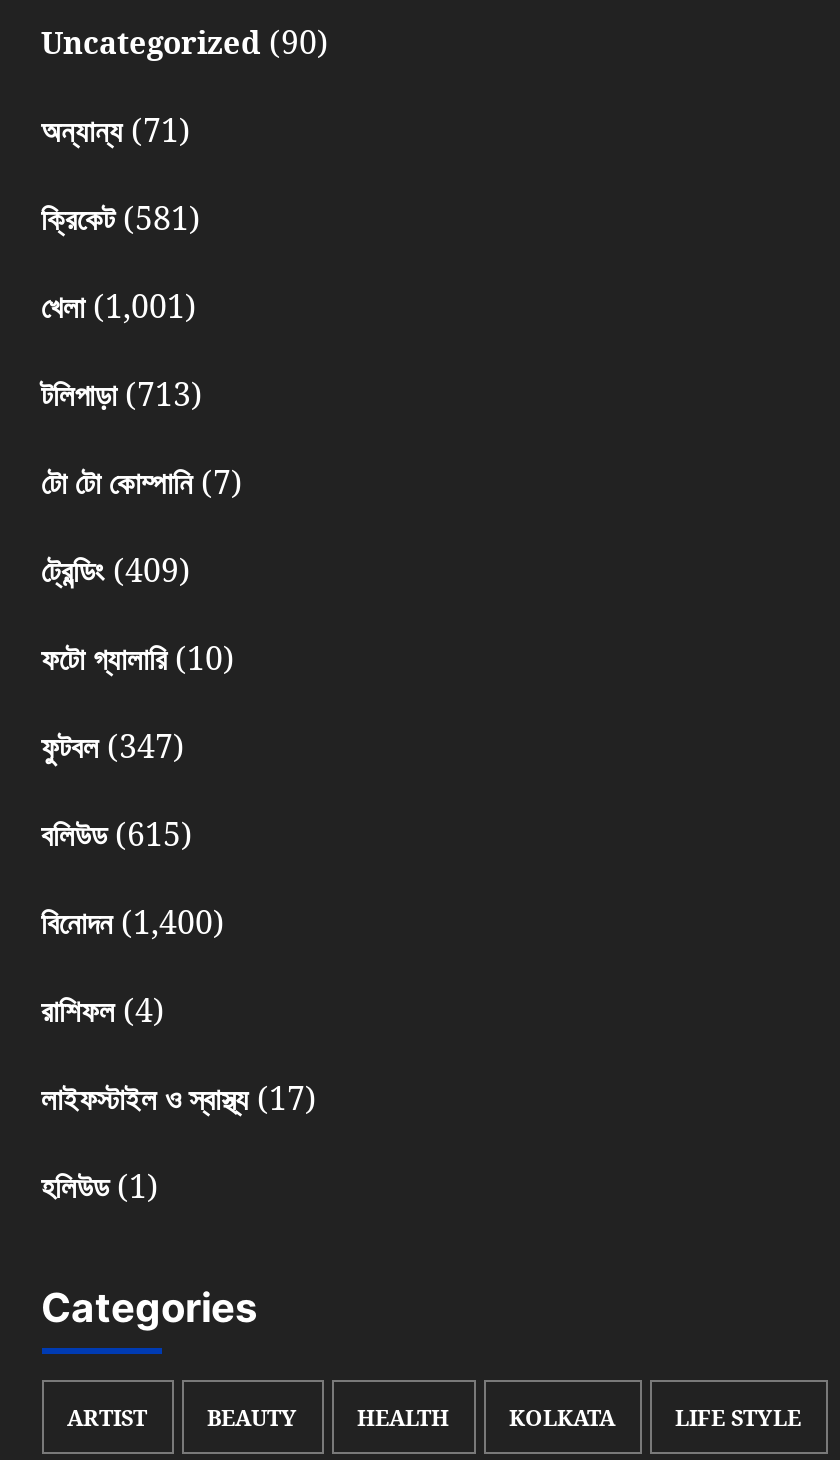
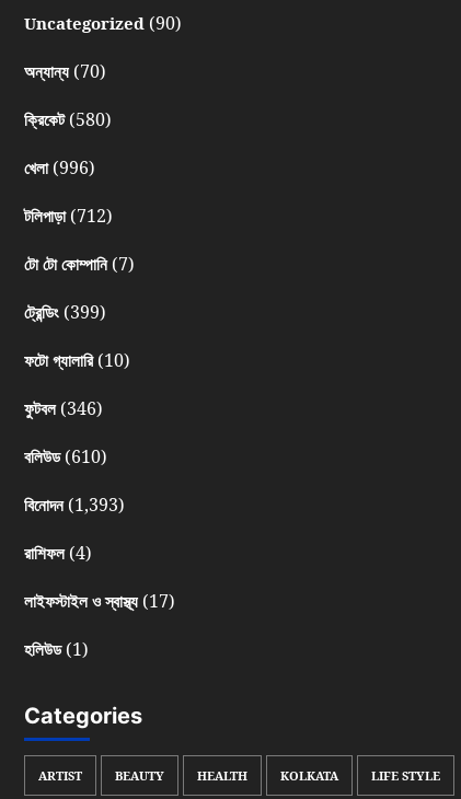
[41,108,191,152] অন্যান্য (71) -> [24,59,106,83] অন্যান্য (70)
[41,196,201,240] ক্রিকেট (581) -> [24,107,111,132] ক্রিকেট (580)
[41,284,197,328] খেলা (1,001) -> [24,156,95,180] খেলা (996)
[41,372,203,416] টলিপাড়া (713) -> [24,204,112,228] টলিপাড়া (712)
[41,548,191,592] ট্রেন্ডিং (409) -> [24,300,106,324] ট্রেন্ডিং (399)
[41,724,185,768] ফুটবল (347) -> [24,396,102,421] ফুটবল (346)
[41,812,193,856] বলিউড (615) -> [24,445,107,469] বলিউড (610)
[41,900,225,944] বিনোদন (1,400) -> [24,493,124,517] বিনোদন (1,393)

